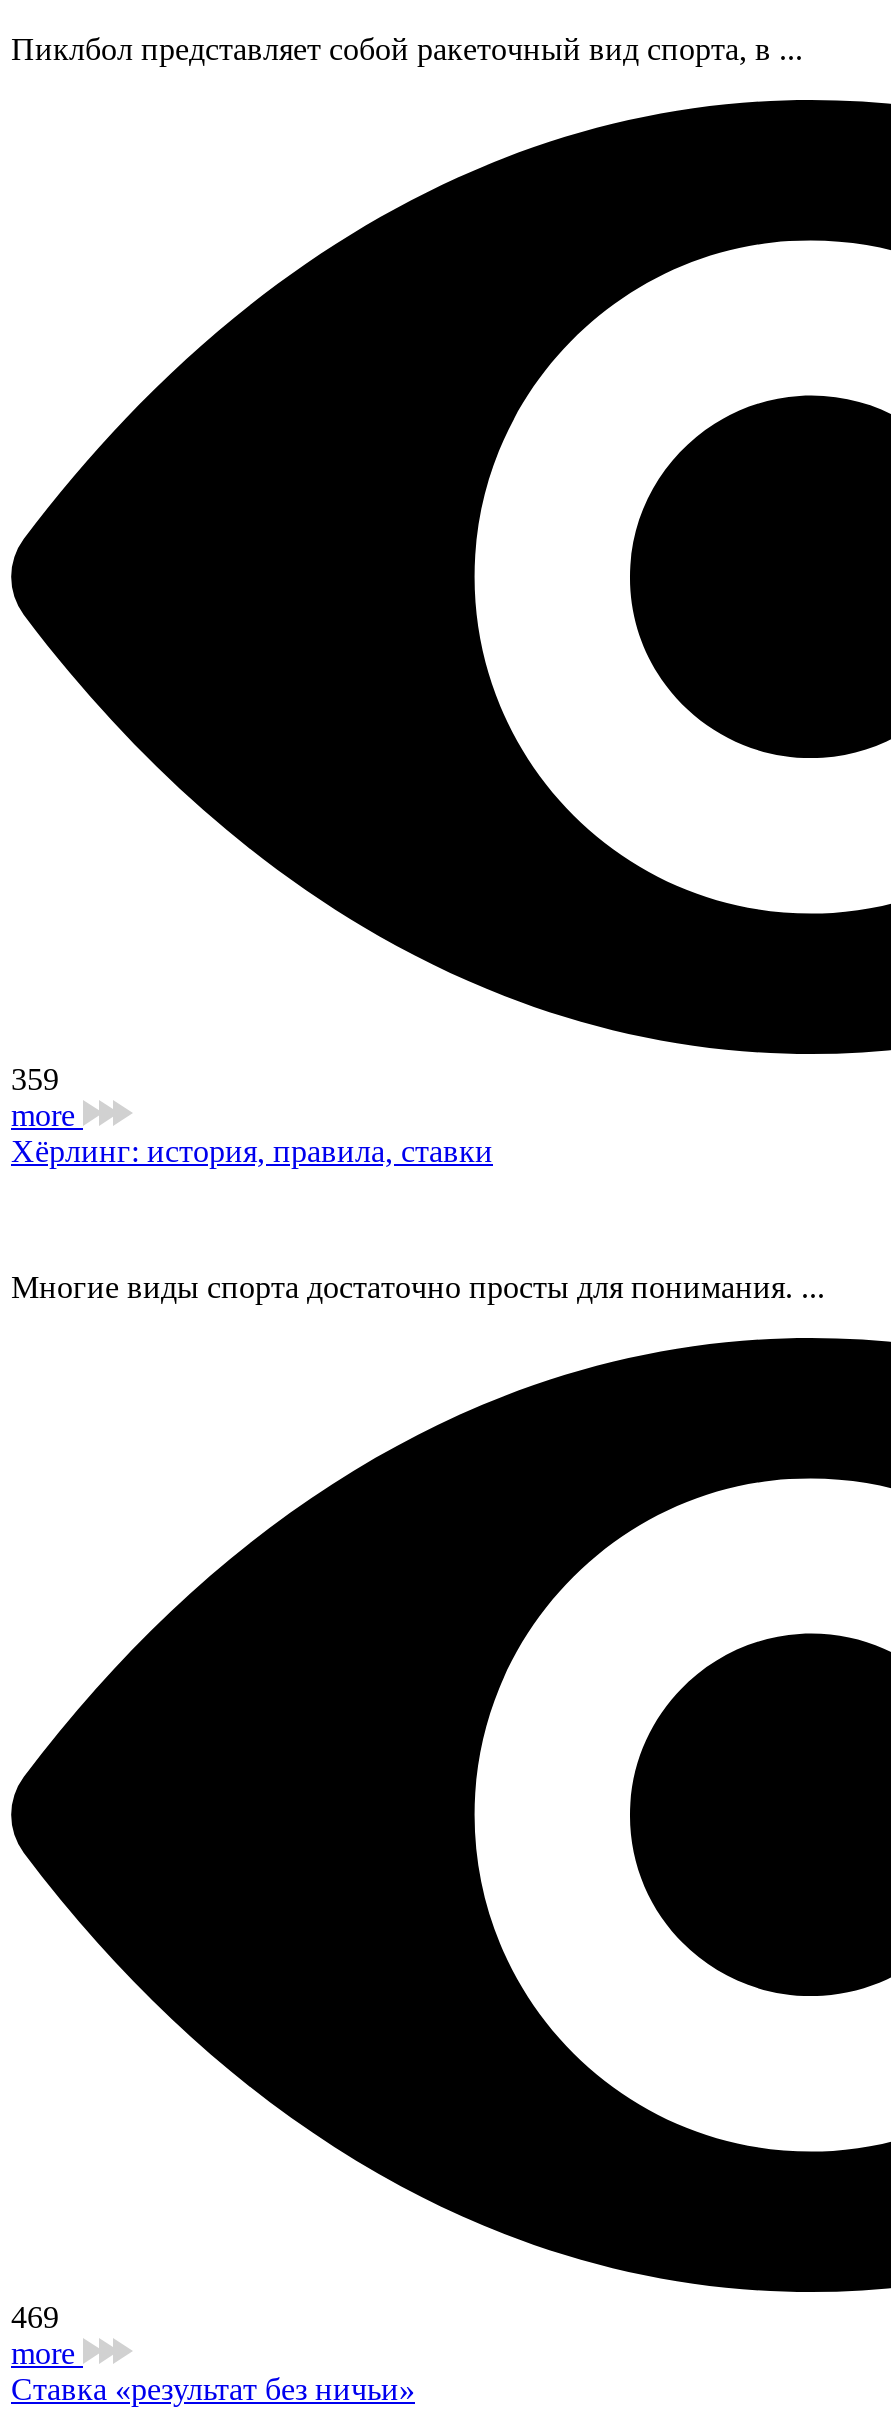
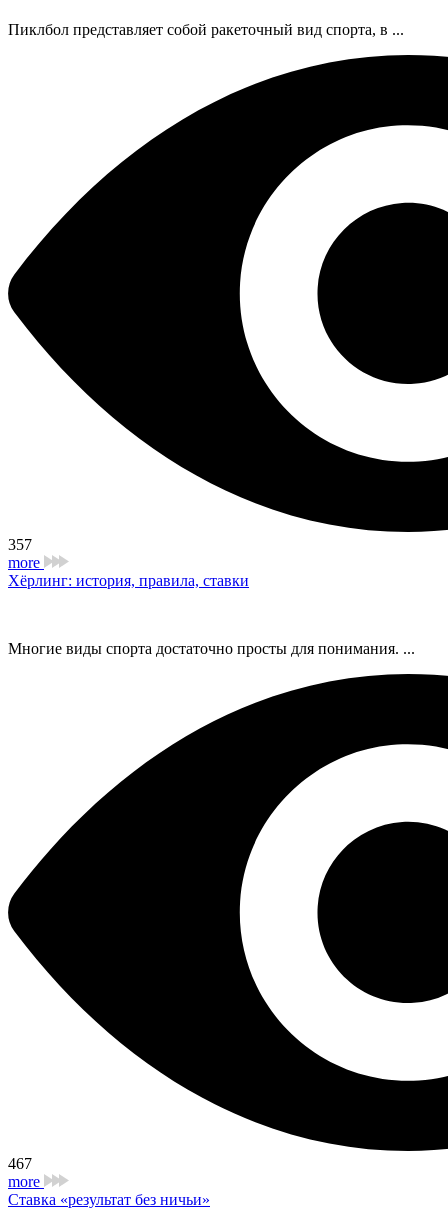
[11,1061,59,1095] 359 -> [8,536,32,553] 357
[11,2299,59,2333] 469 -> [8,1155,32,1172] 467

